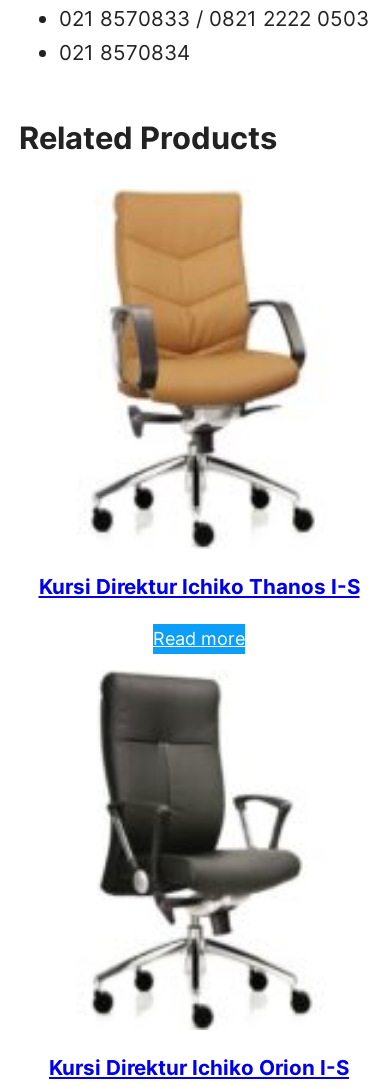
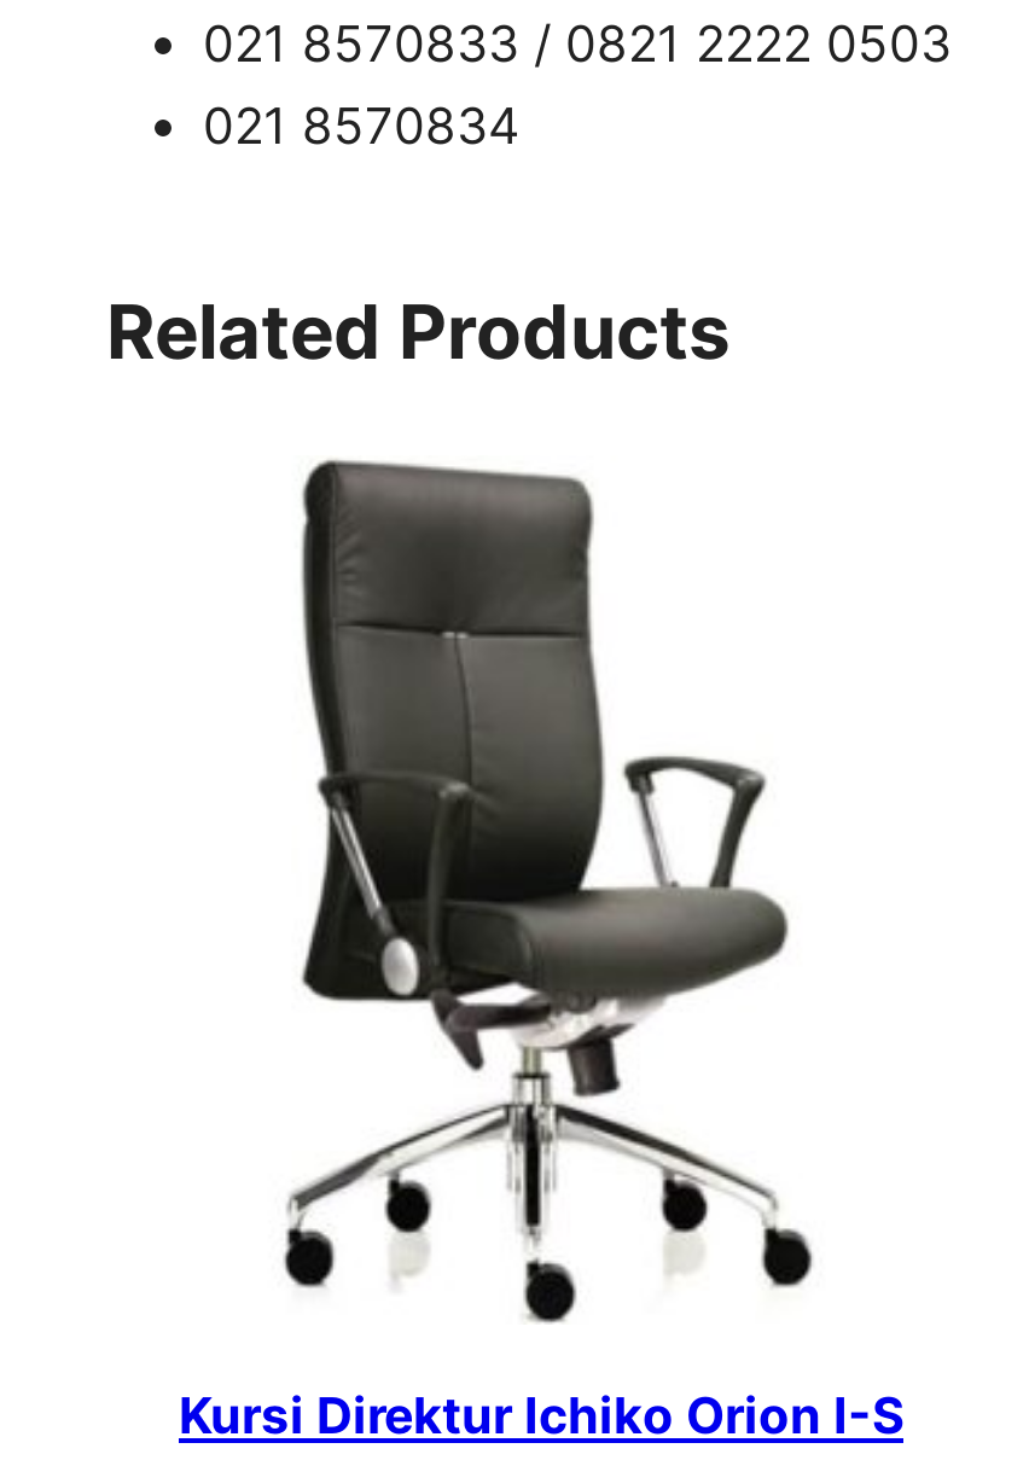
[100,190,315,532] [image] -> none
[38,574,359,649] Kursi Direktur Ichiko Thanos I-S | Read more -> none

